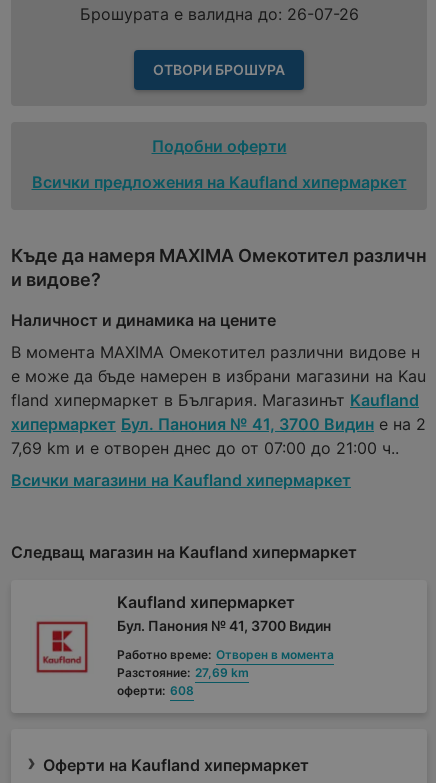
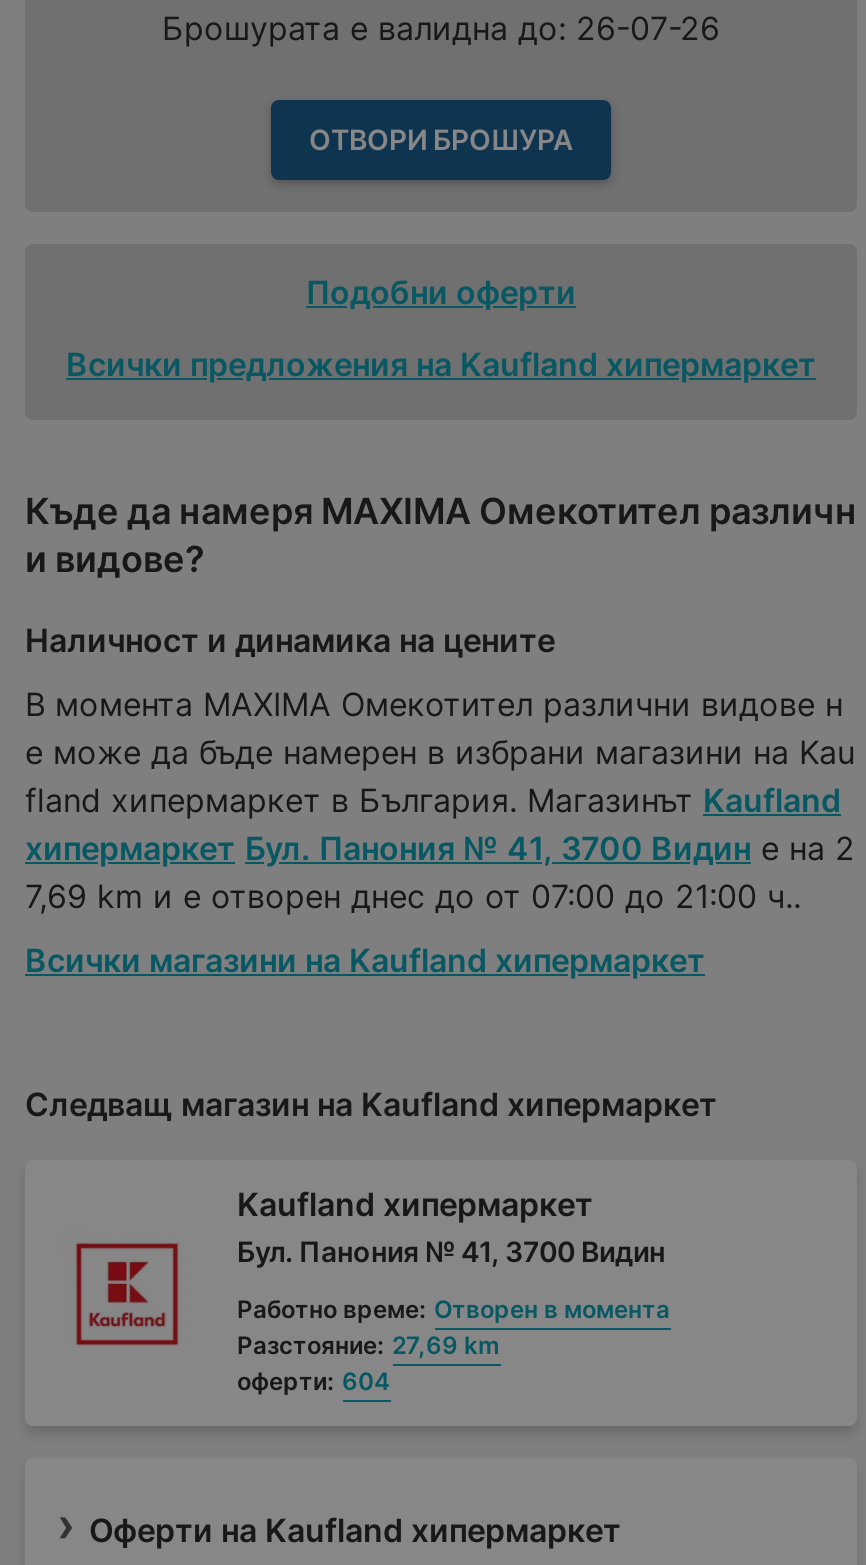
[117,683,193,698] оферти: 608 -> [237,1365,390,1395] оферти: 604

